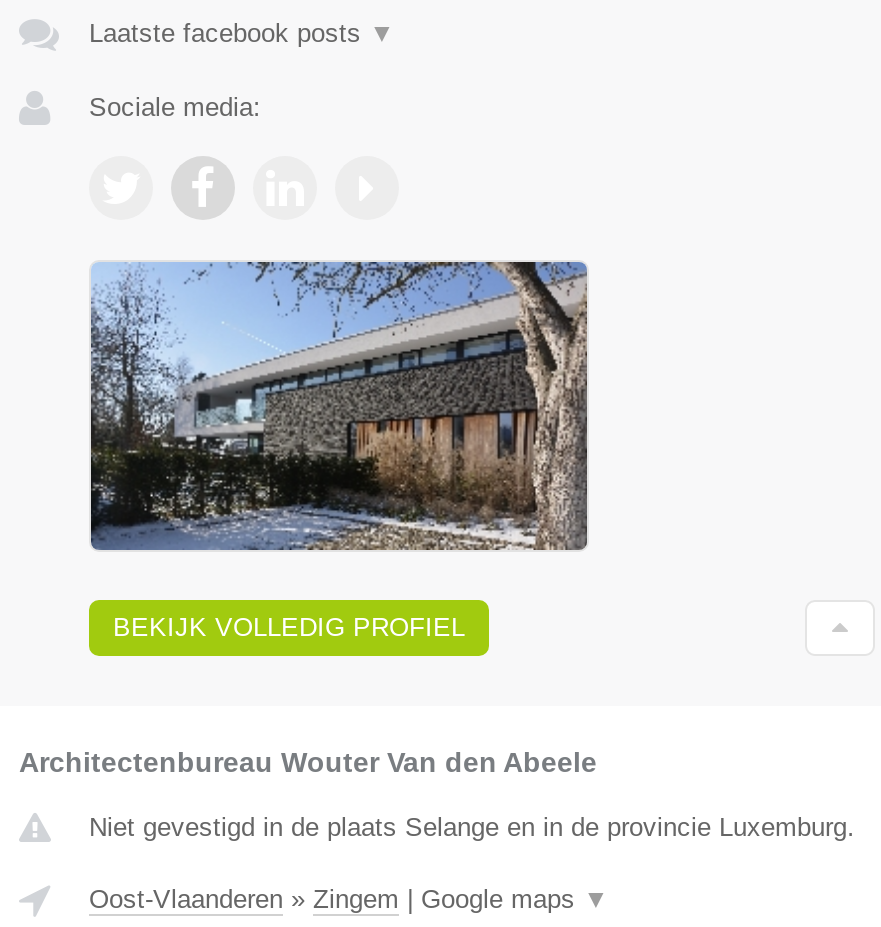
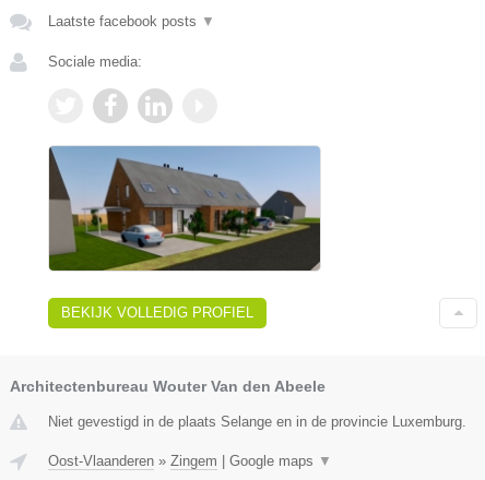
[89,259,589,553] [image] -> [48,146,320,272] [image]

